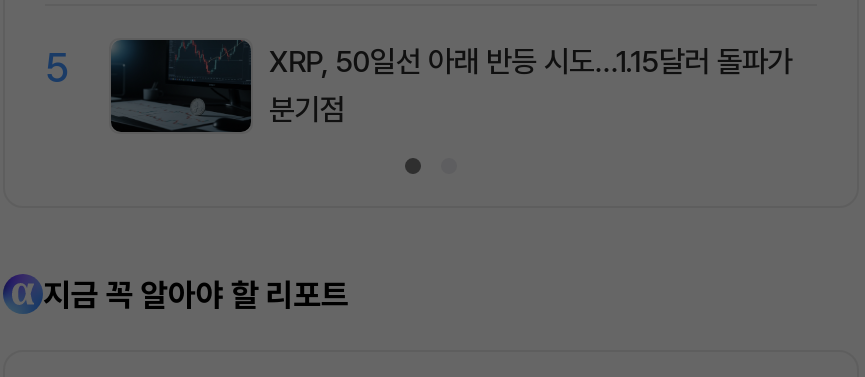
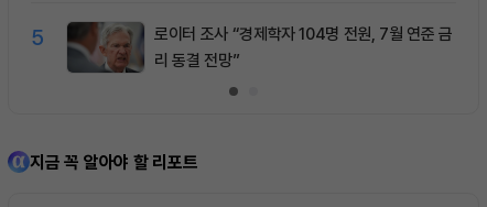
[109,38,793,134] [image] | XRP, 50일선 아래 반등 시도…1.15달러 돌파가 | 분기점 -> [66,21,453,74] [image] | 로이터 조사 “경제학자 104명 전원, 7월 연준 금 | 리 동결 전망”

